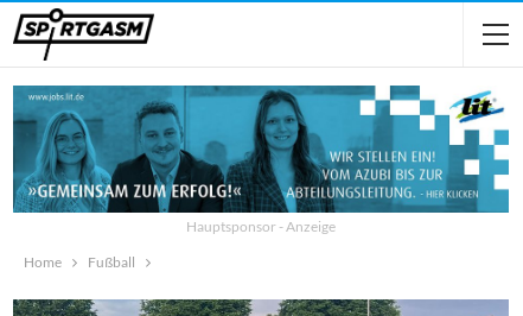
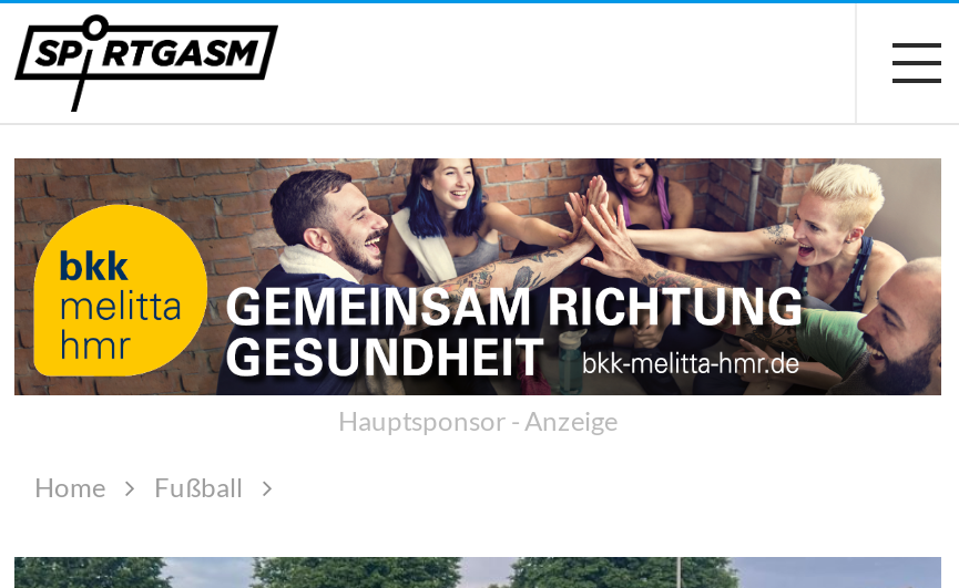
[12,84,510,214] [image] -> [14,156,943,398] [image]

